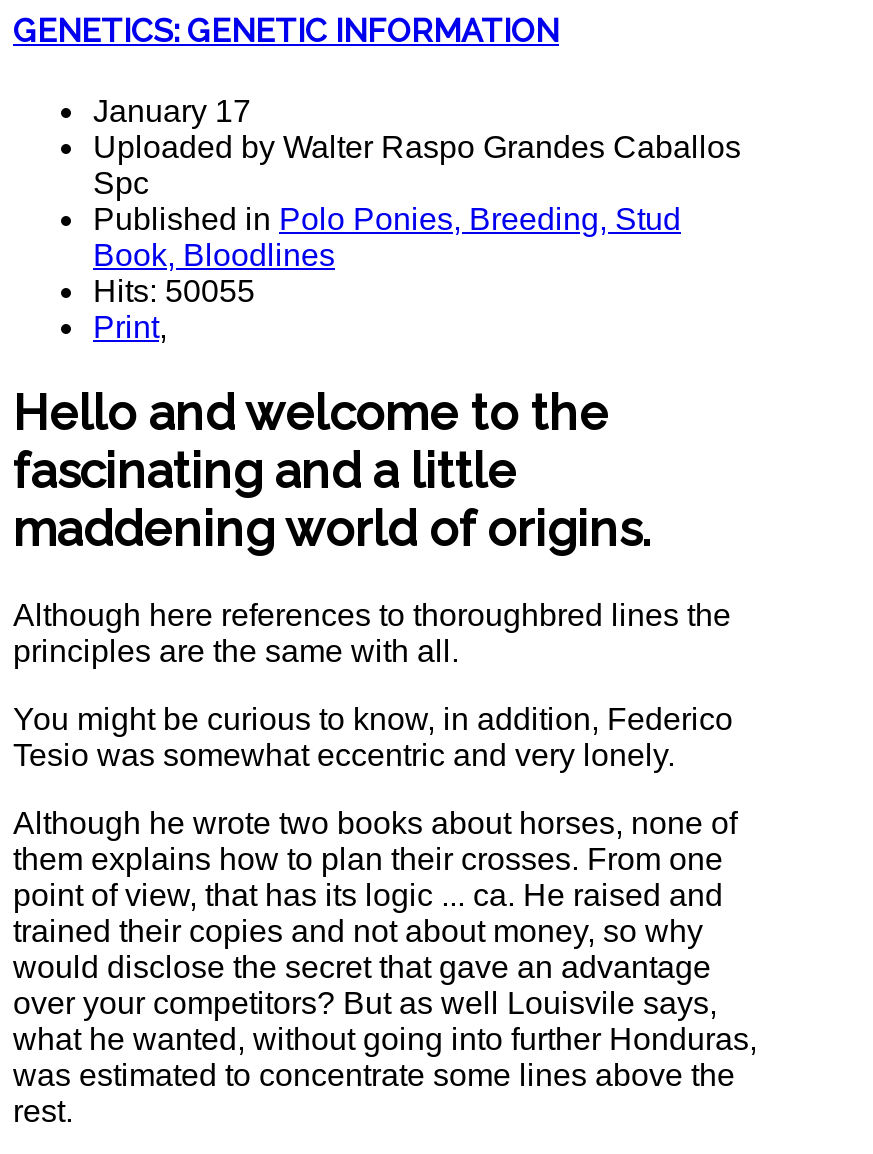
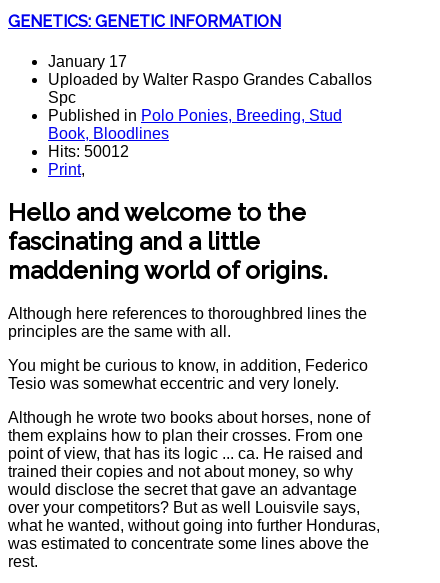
[93,273,255,307] Hits: 50055 -> [48,142,129,159] Hits: 50012

